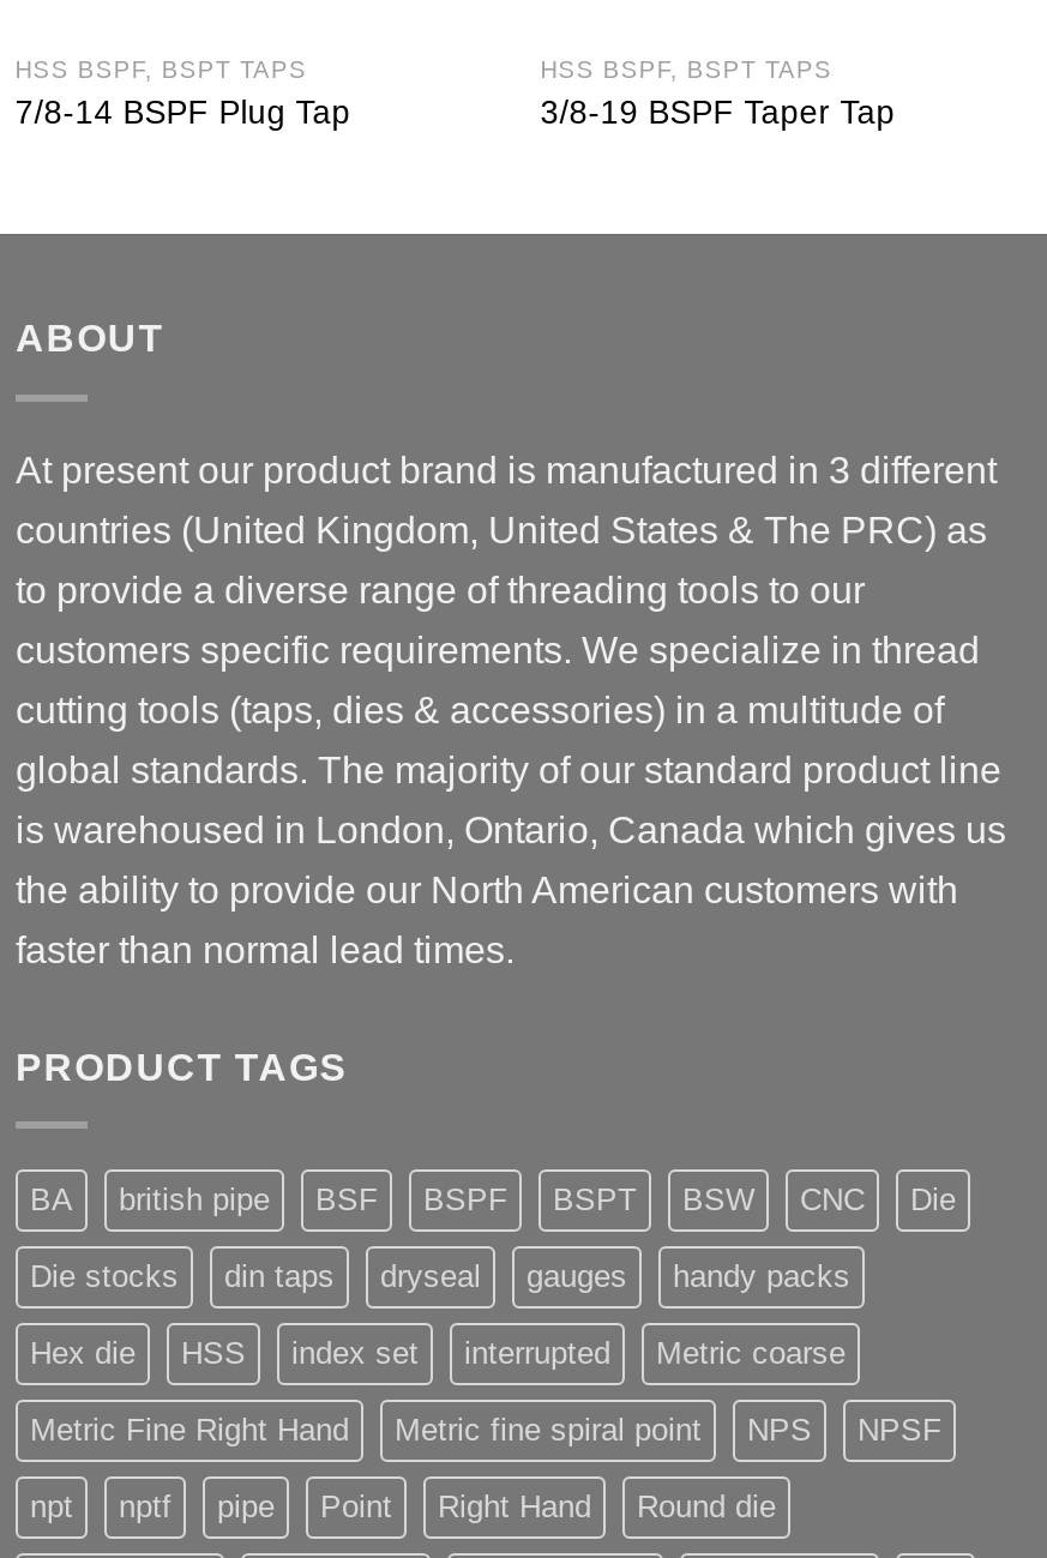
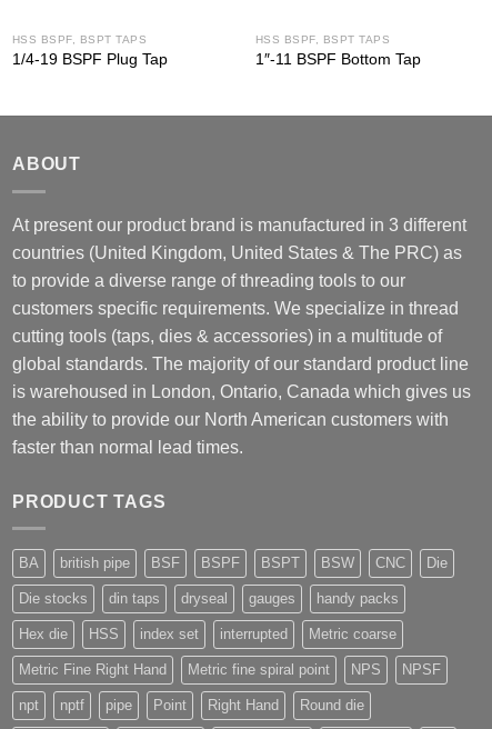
[15,95,351,131] 7/8-14 BSPF Plug Tap -> [12,51,167,68] 1/4-19 BSPF Plug Tap
[540,95,895,131] 3/8-19 BSPF Taper Tap -> [255,51,421,68] 1″-11 BSPF Bottom Tap

